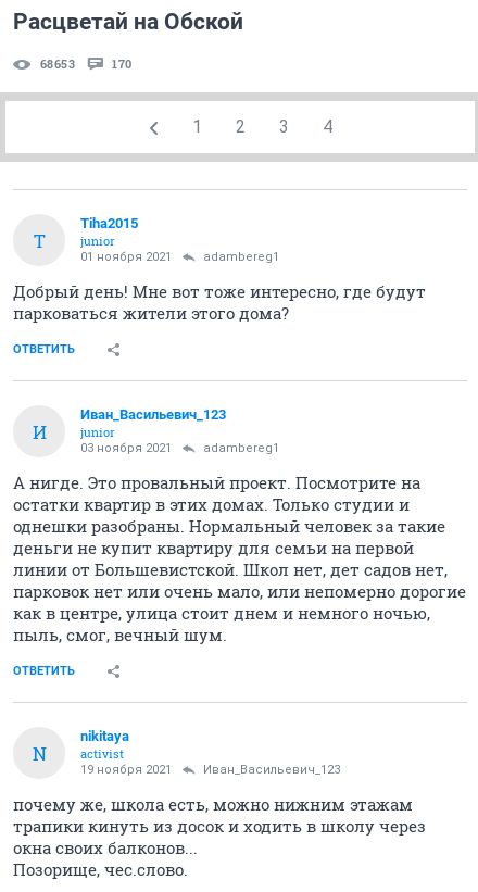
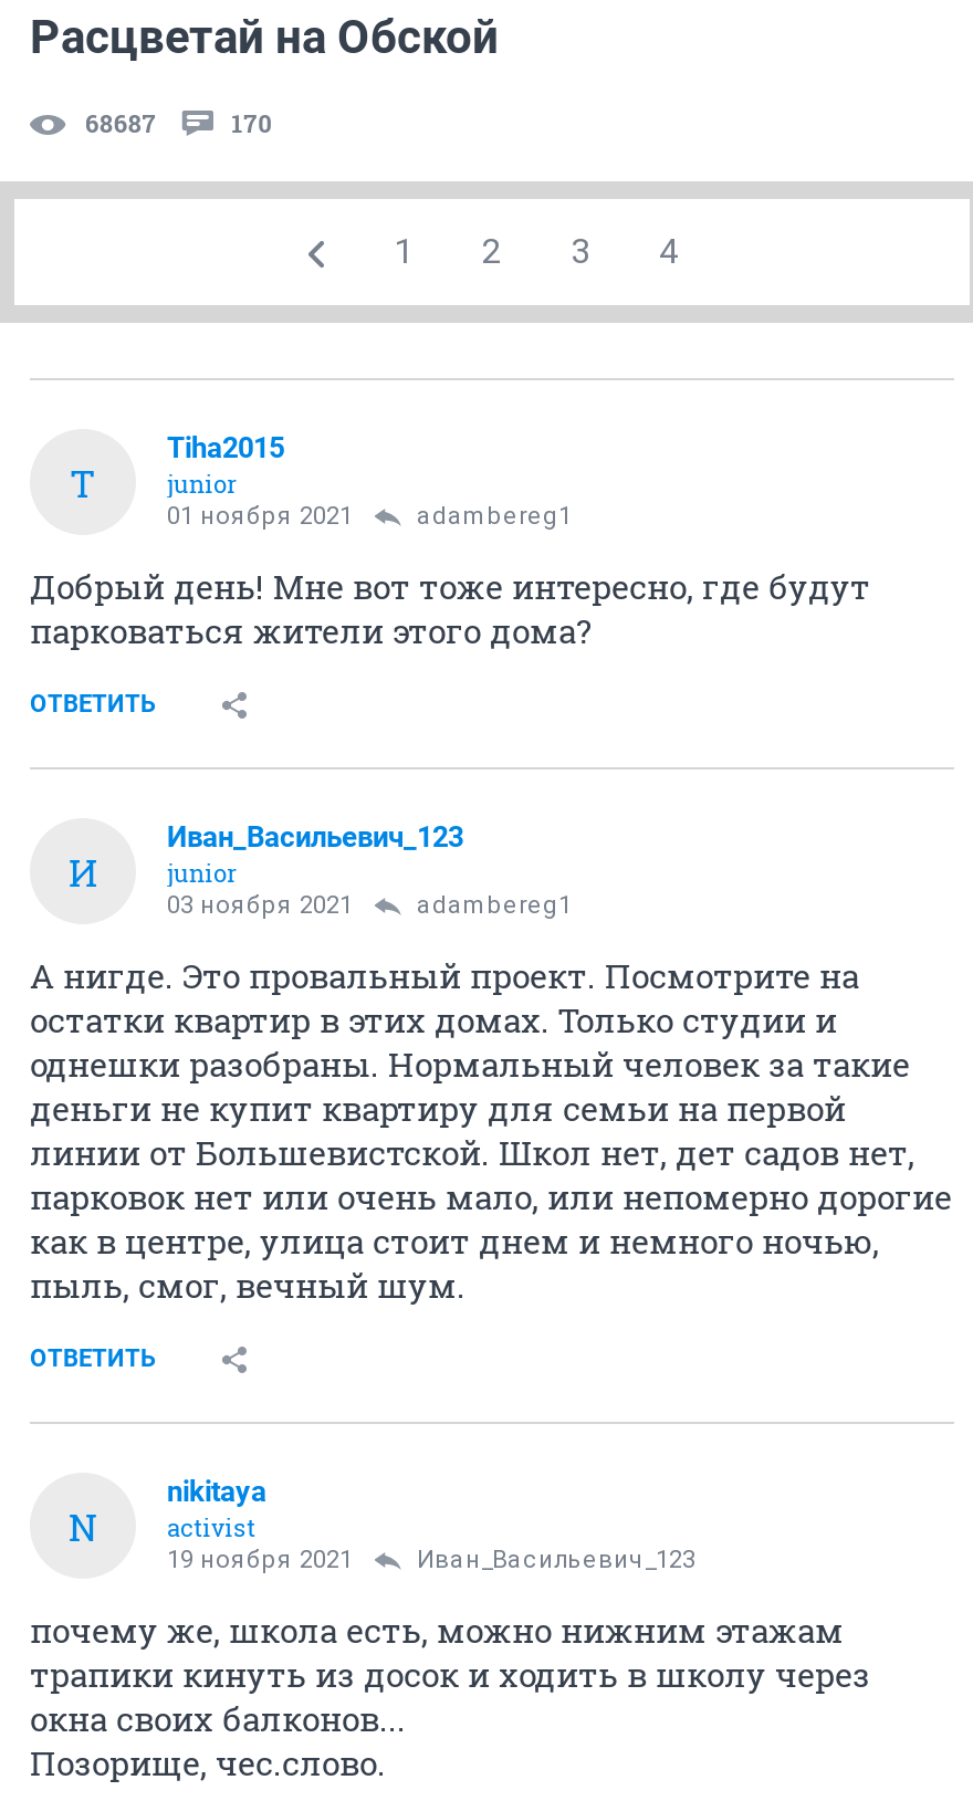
[40,55,75,72] 68653 -> [85,106,156,139] 68687

